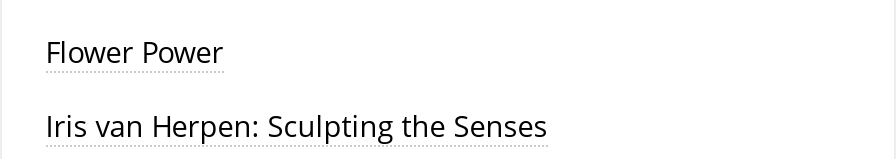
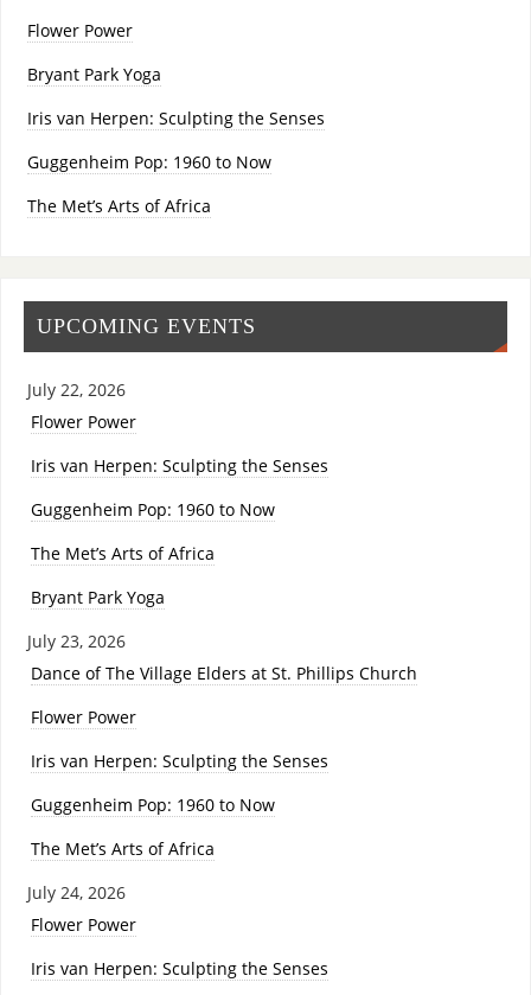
none -> [27,63,324,217] Bryant Park Yoga | Iris van Herpen: Sculpting the Senses | Guggenheim Pop: 1960 to Now | The Met’s Arts of Africa
none -> [27,314,417,935] UPCOMING EVENTS | July 22, 2026 | Flower Power | Iris van Herpen: Sculpting the Senses | Guggenheim Pop: 1960 to Now | The Met’s Arts of Africa | Bryant Park Yoga | July 23, 2026 | Dance of The Village Elders at St. Phillips Church | Flower Power | Iris van Herpen: Sculpting the Senses | Guggenheim Pop: 1960 to Now | The Met’s Arts of Africa | July 24, 2026 | Flower Power

